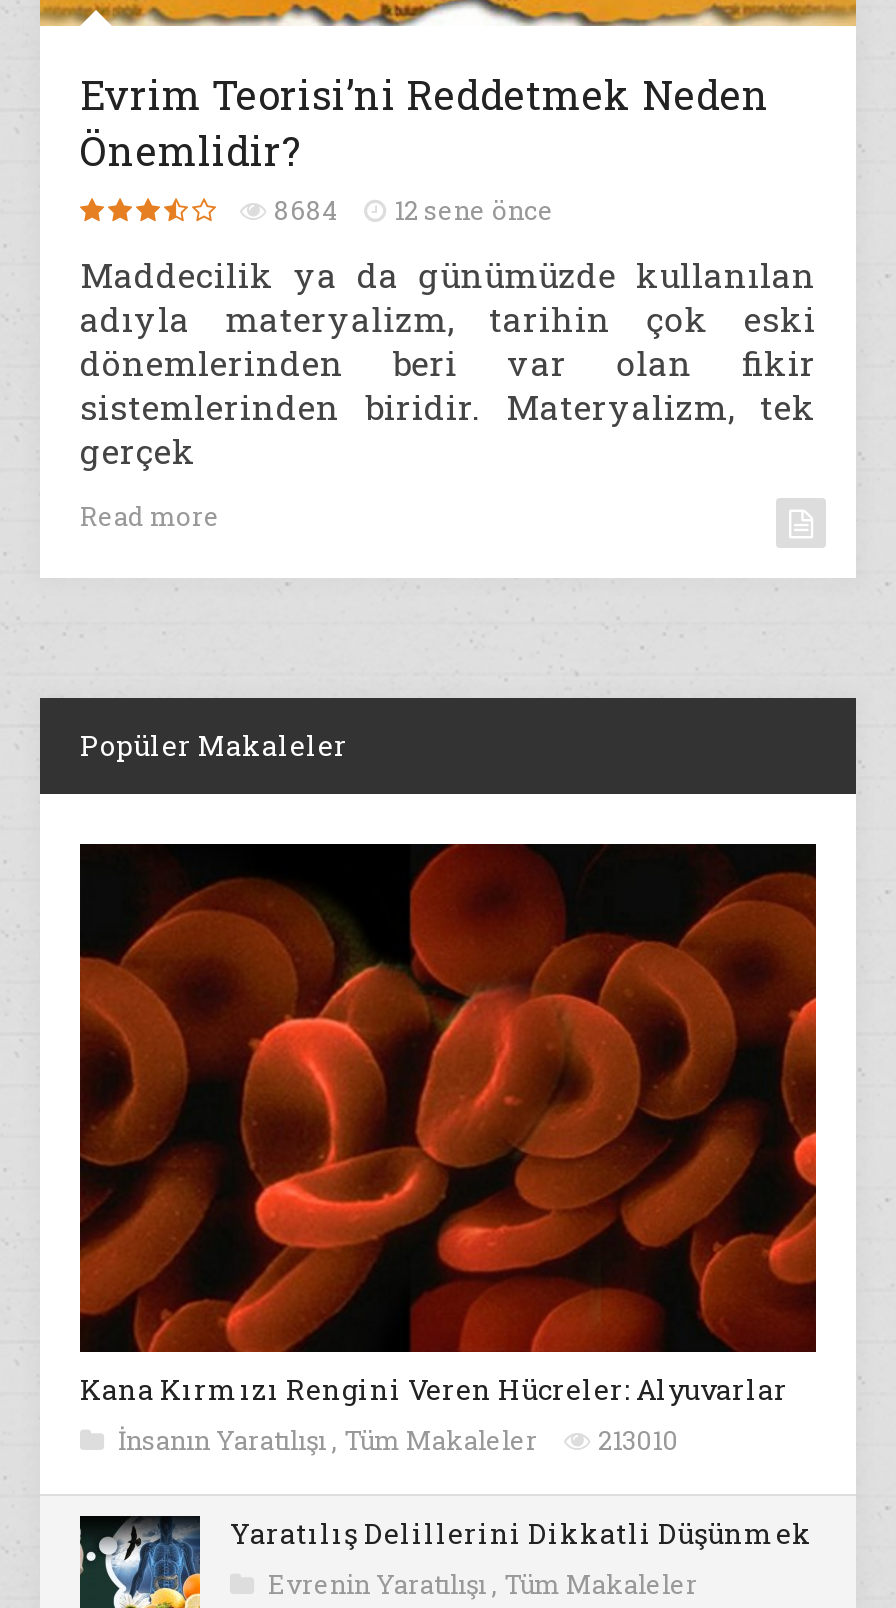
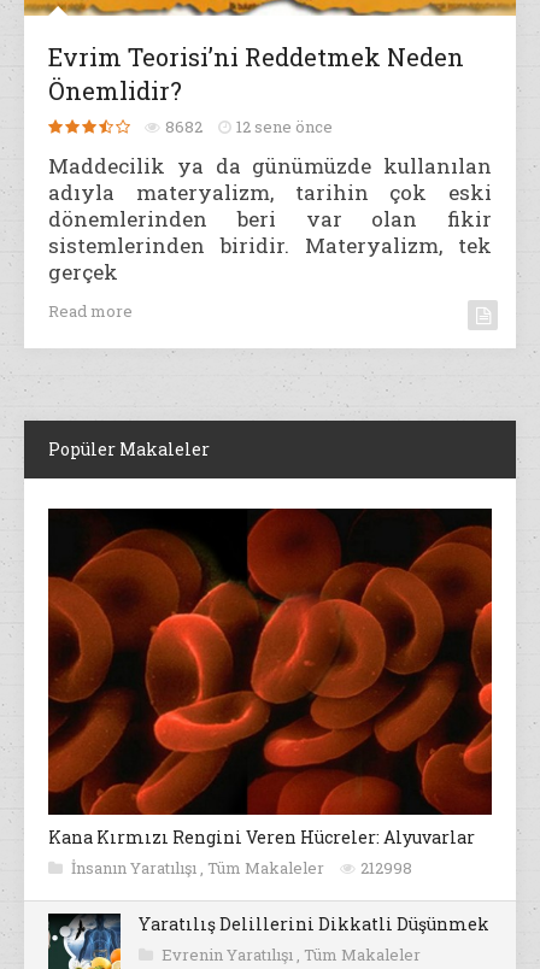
[274,191,554,227] 8684 12 sene önce -> [165,115,333,137] 8682 12 sene önce
[118,1423,678,1459] İnsanın Yaratılışı, Tüm Makaleler 213010 -> [71,858,412,879] İnsanın Yaratılışı, Tüm Makaleler 212998

